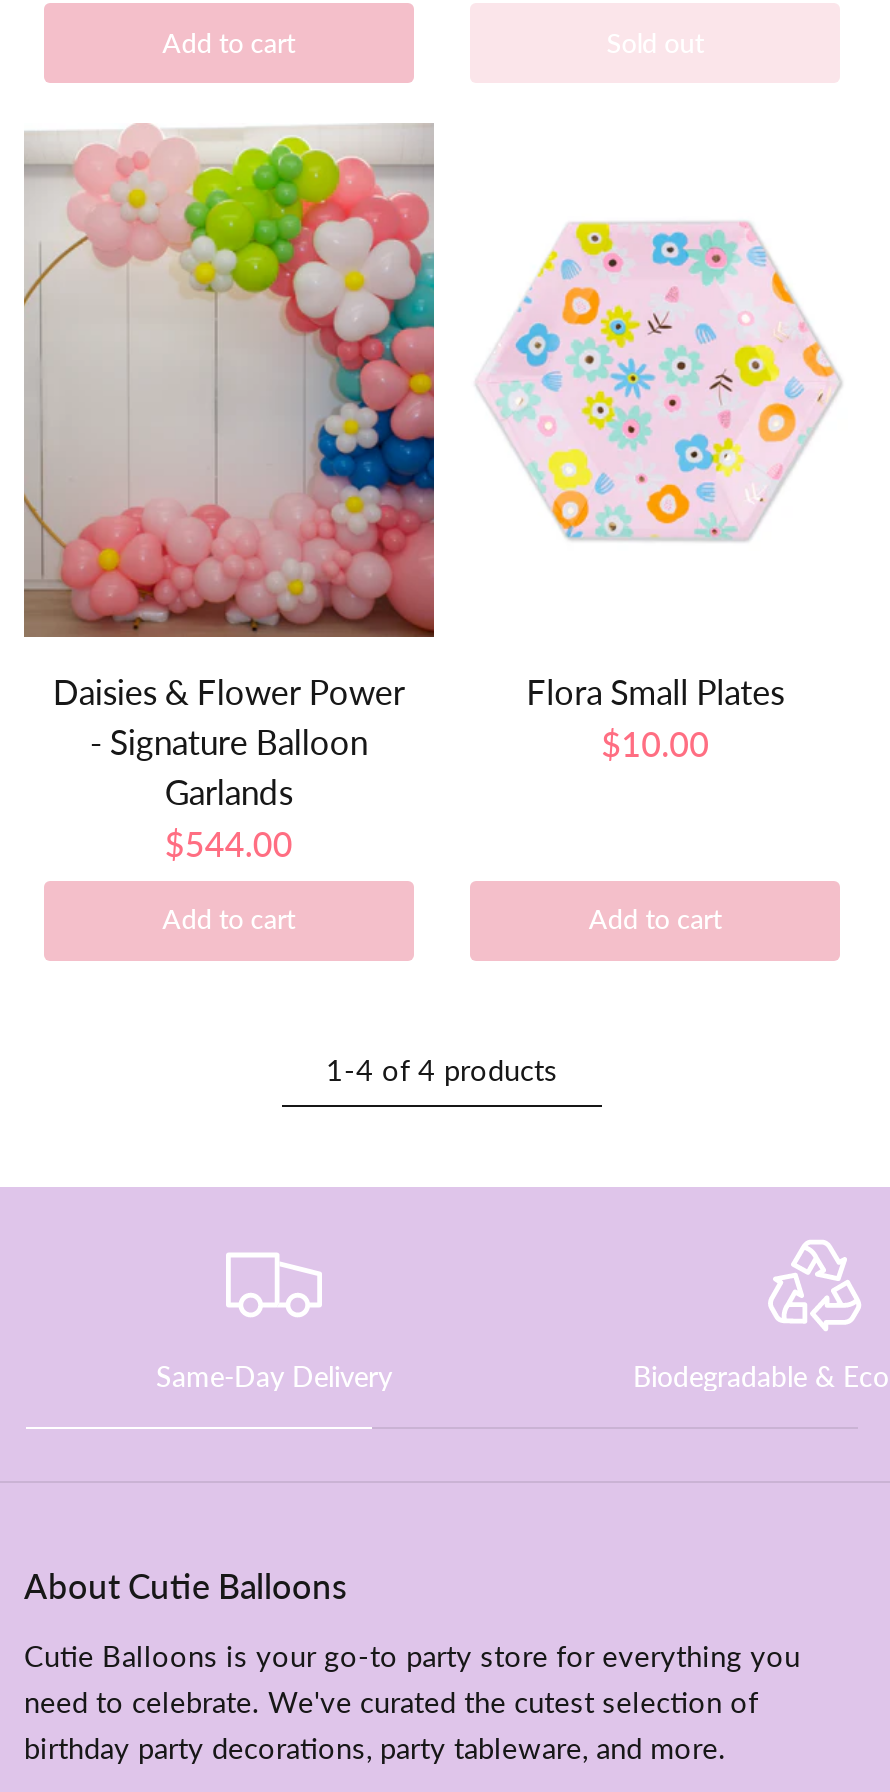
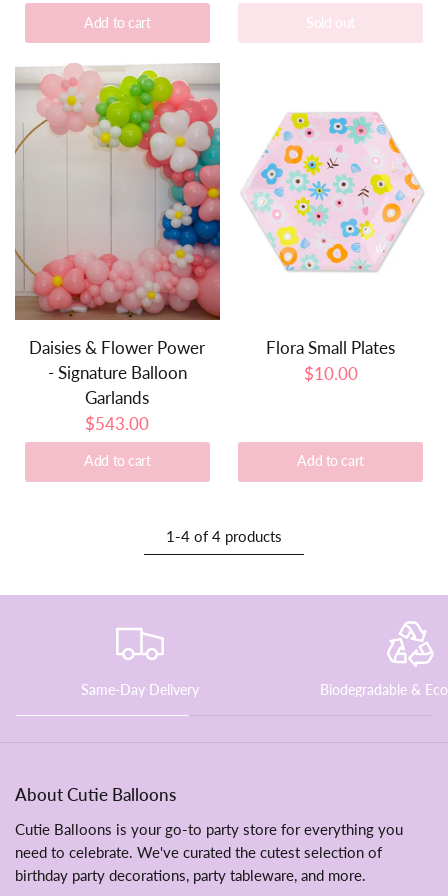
[165,823,293,865] $544.00 -> [85,413,149,434] $543.00

